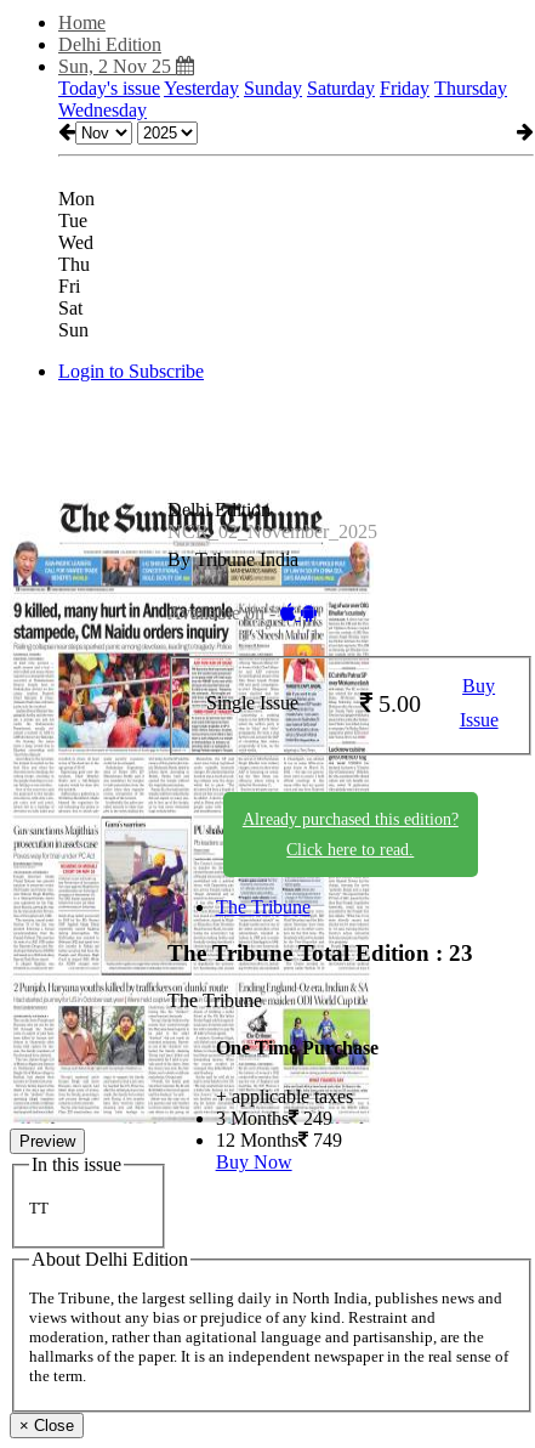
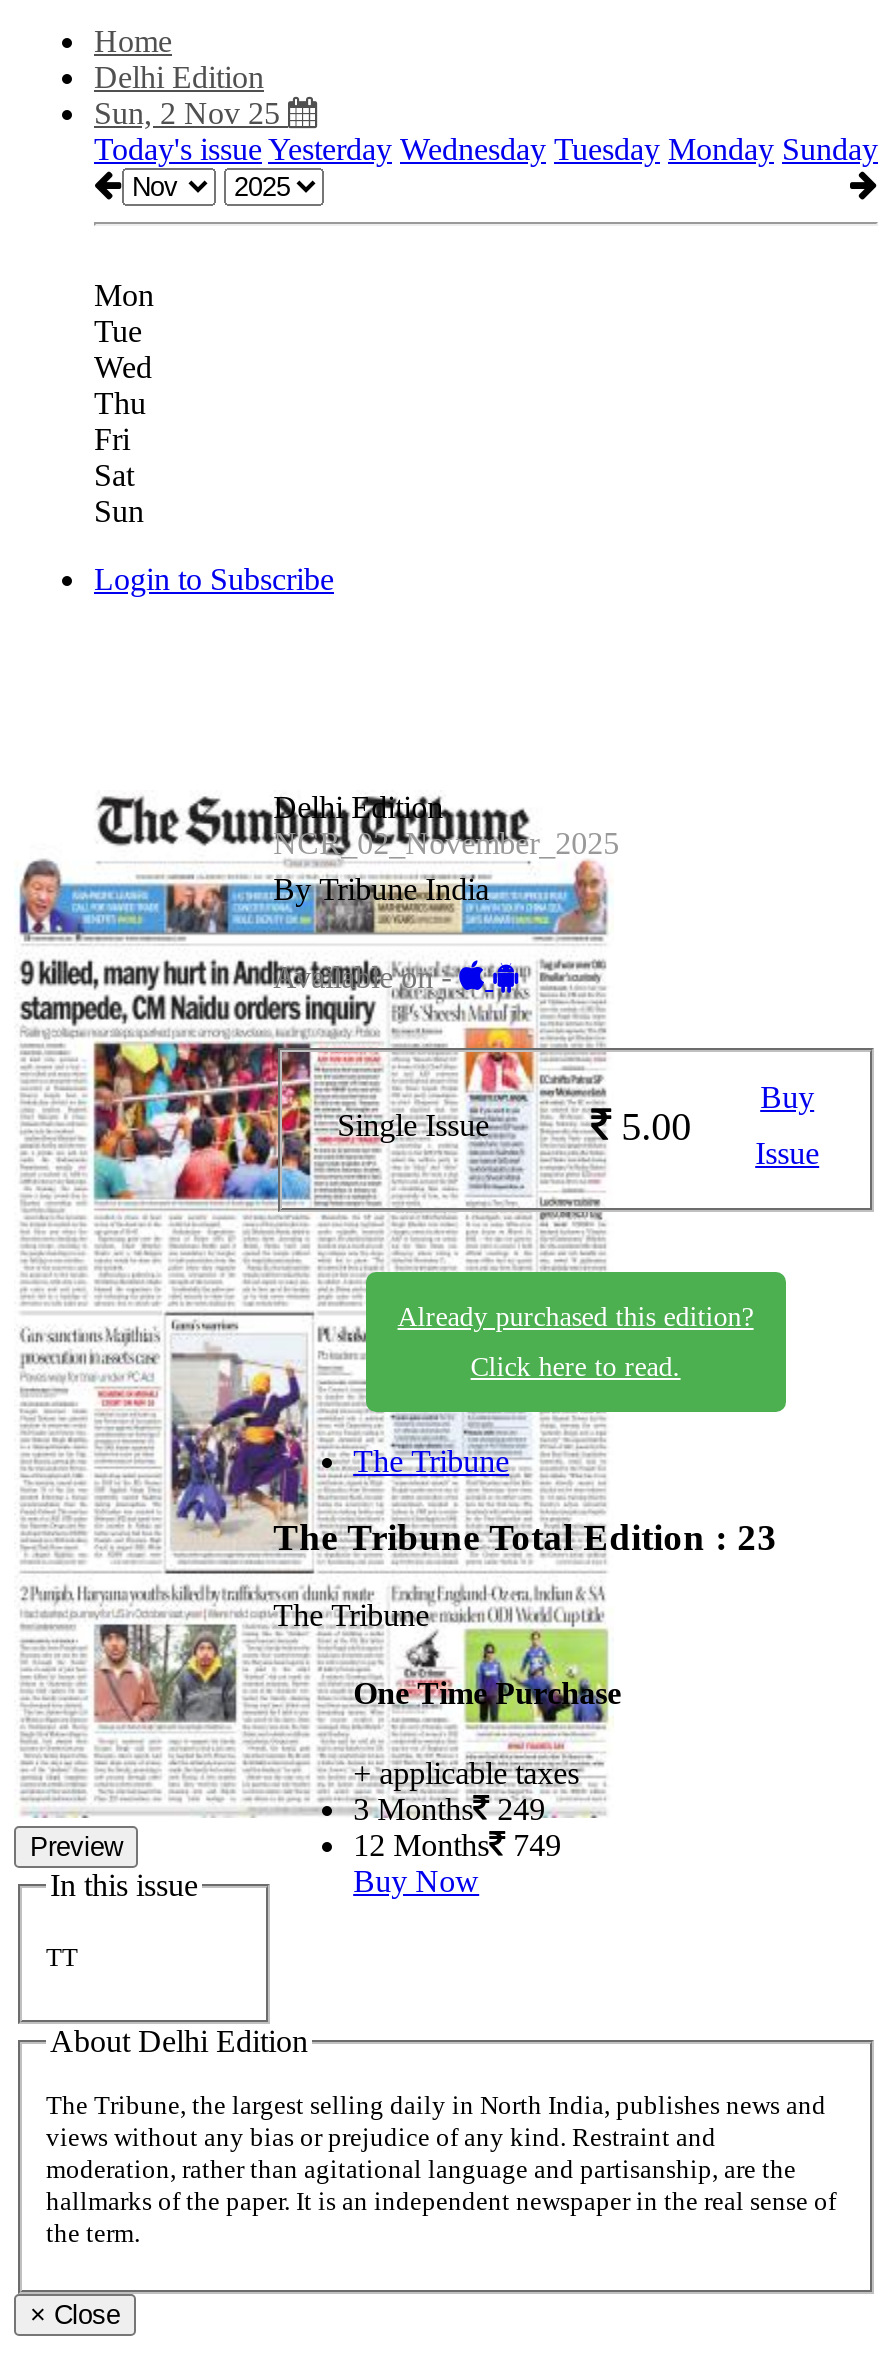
[58,78,507,120] Today's issue Yesterday Sunday Saturday Friday Thursday | Wednesday -> [94,132,878,166] Today's issue Yesterday Wednesday Tuesday Monday Sunday

